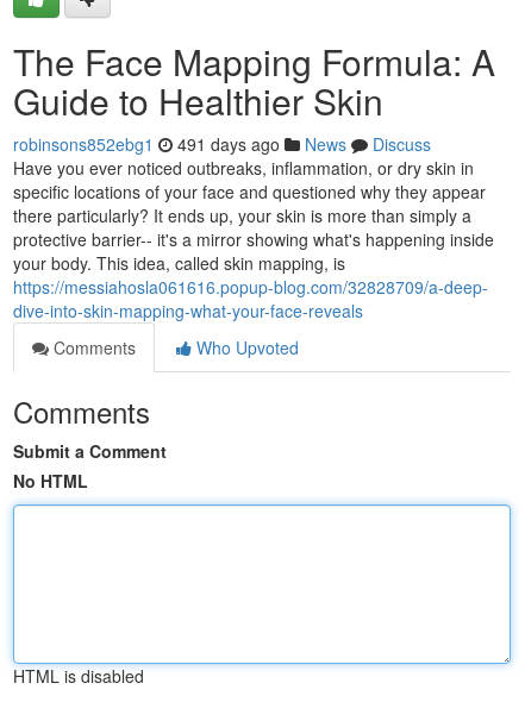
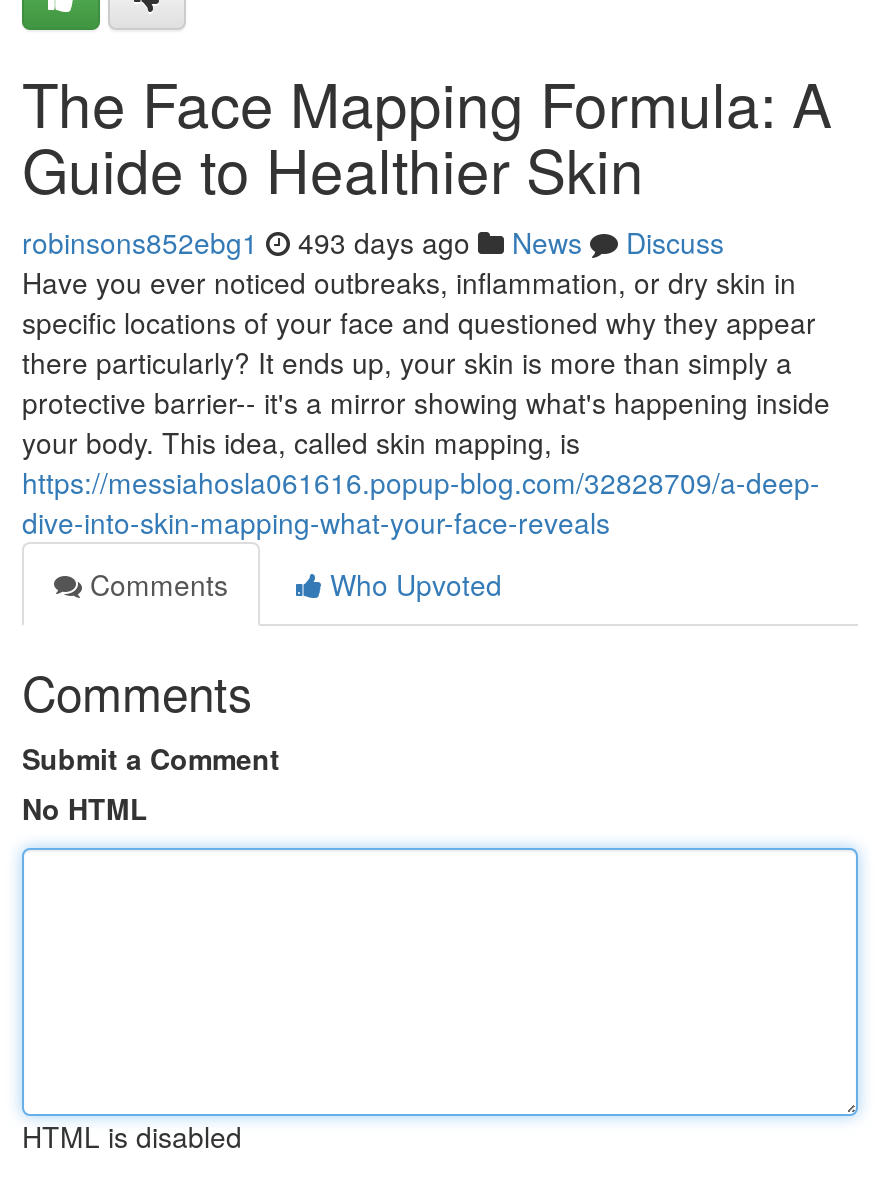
[13,132,431,156] robinsons852ebg1 491 days ago News Discuss -> [22,222,724,262] robinsons852ebg1 493 days ago News Discuss

